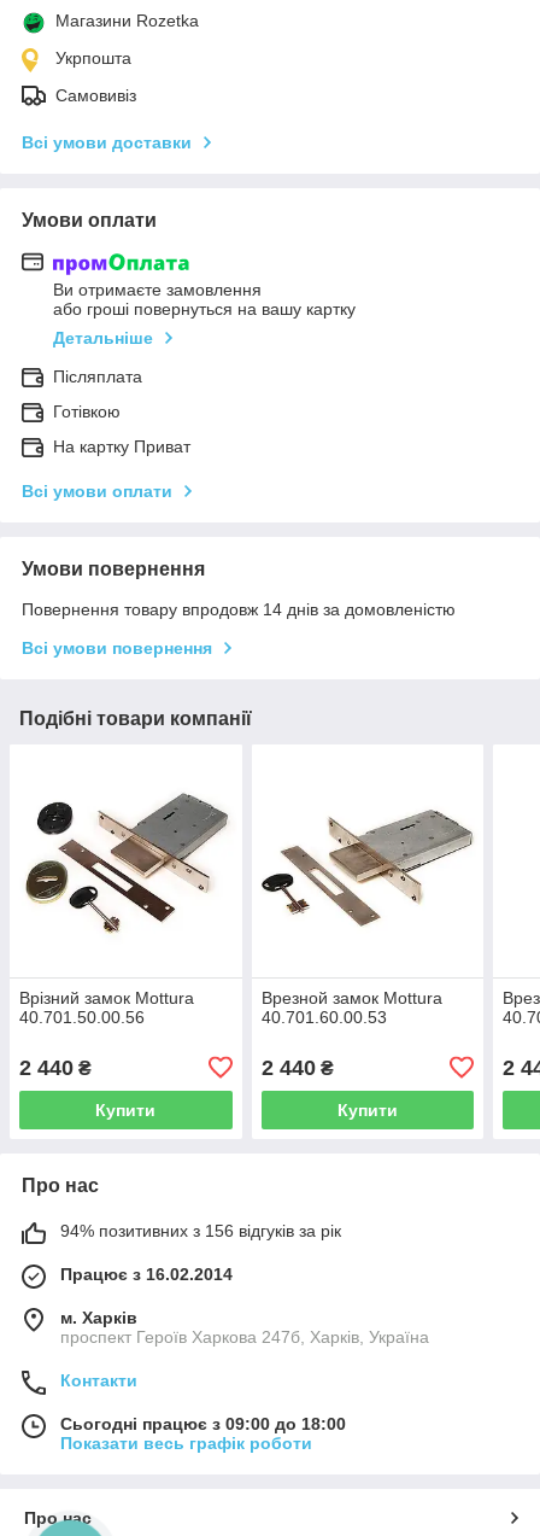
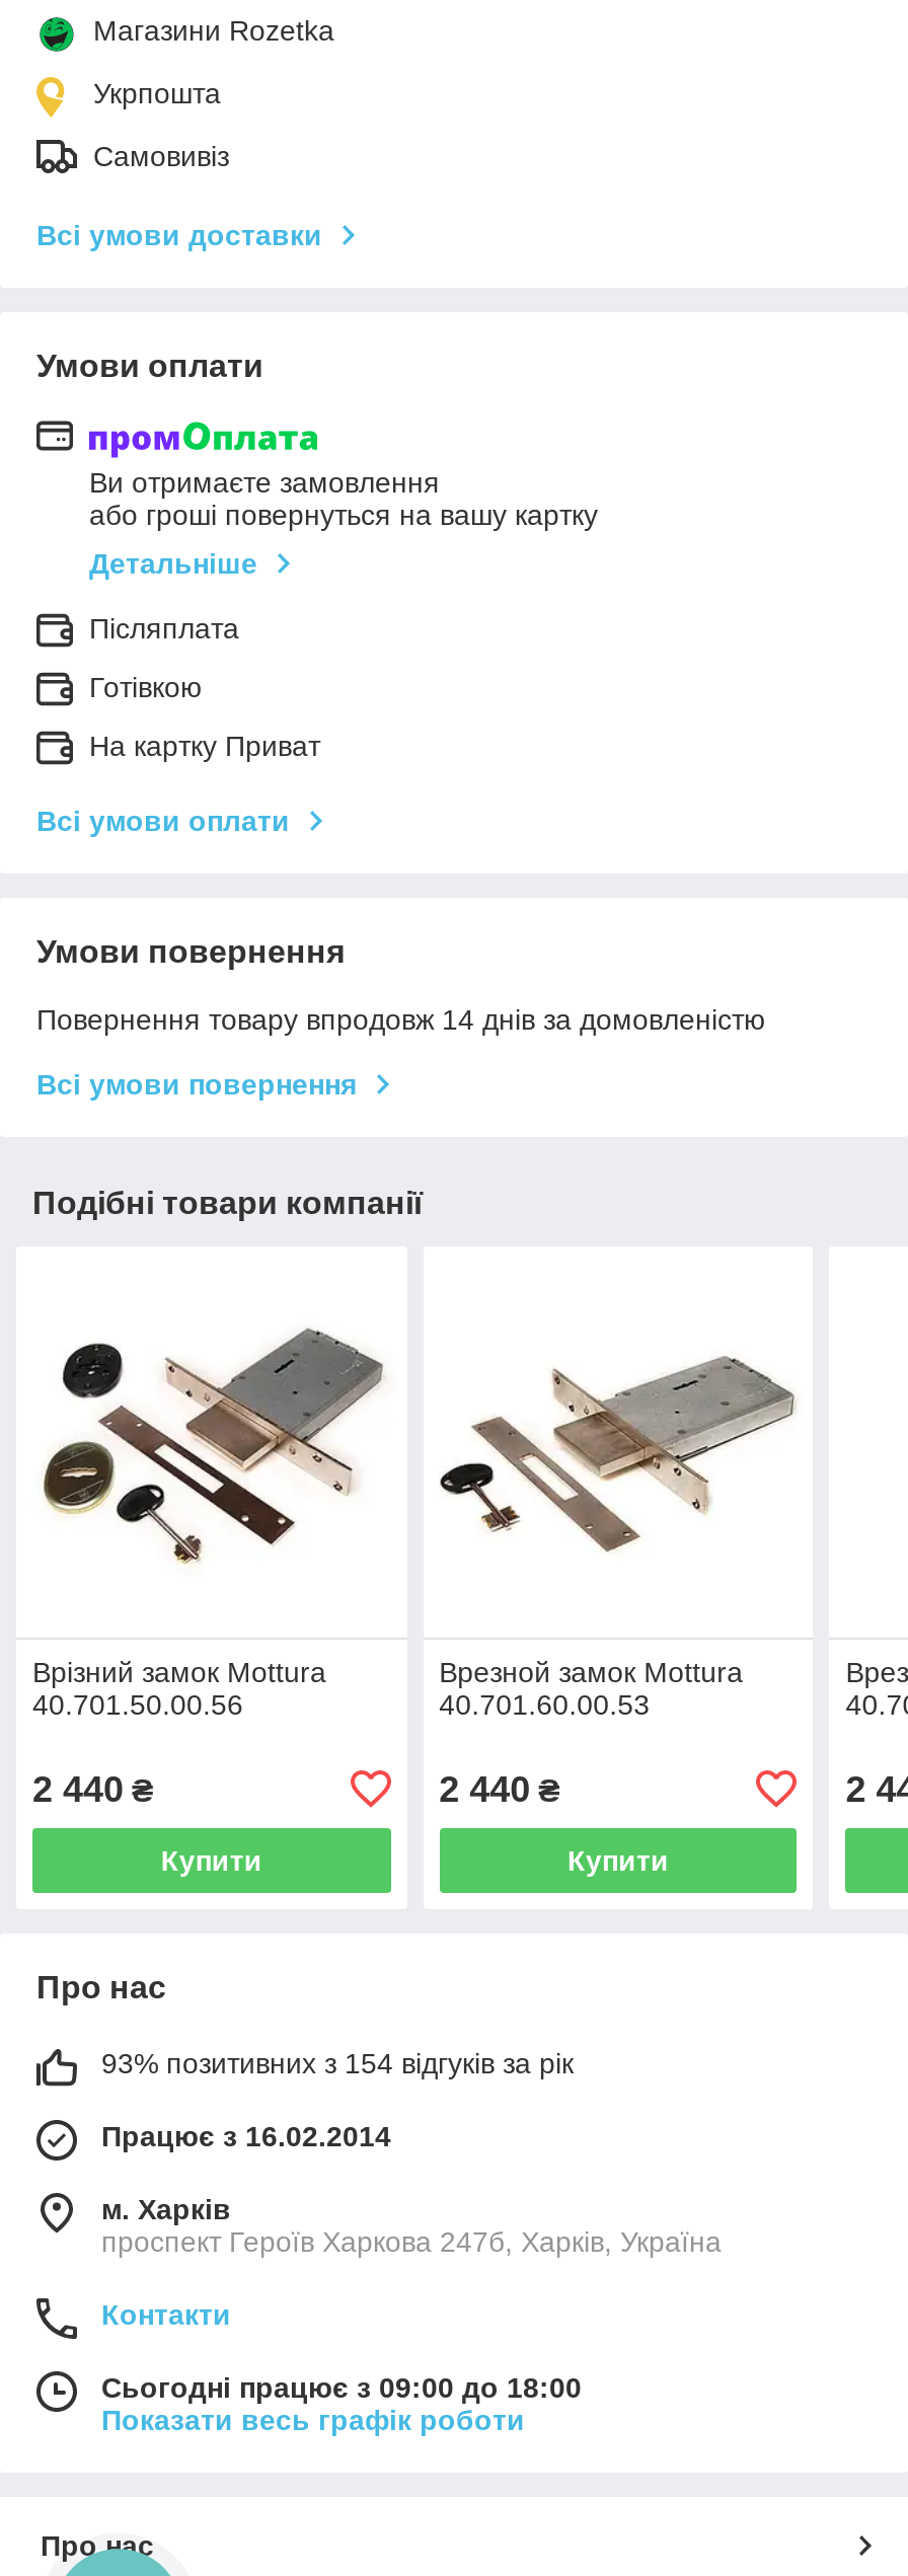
[60,1221,341,1240] 94% позитивних з 156 відгуків за рік -> [101,2047,574,2079] 93% позитивних з 154 відгуків за рік

